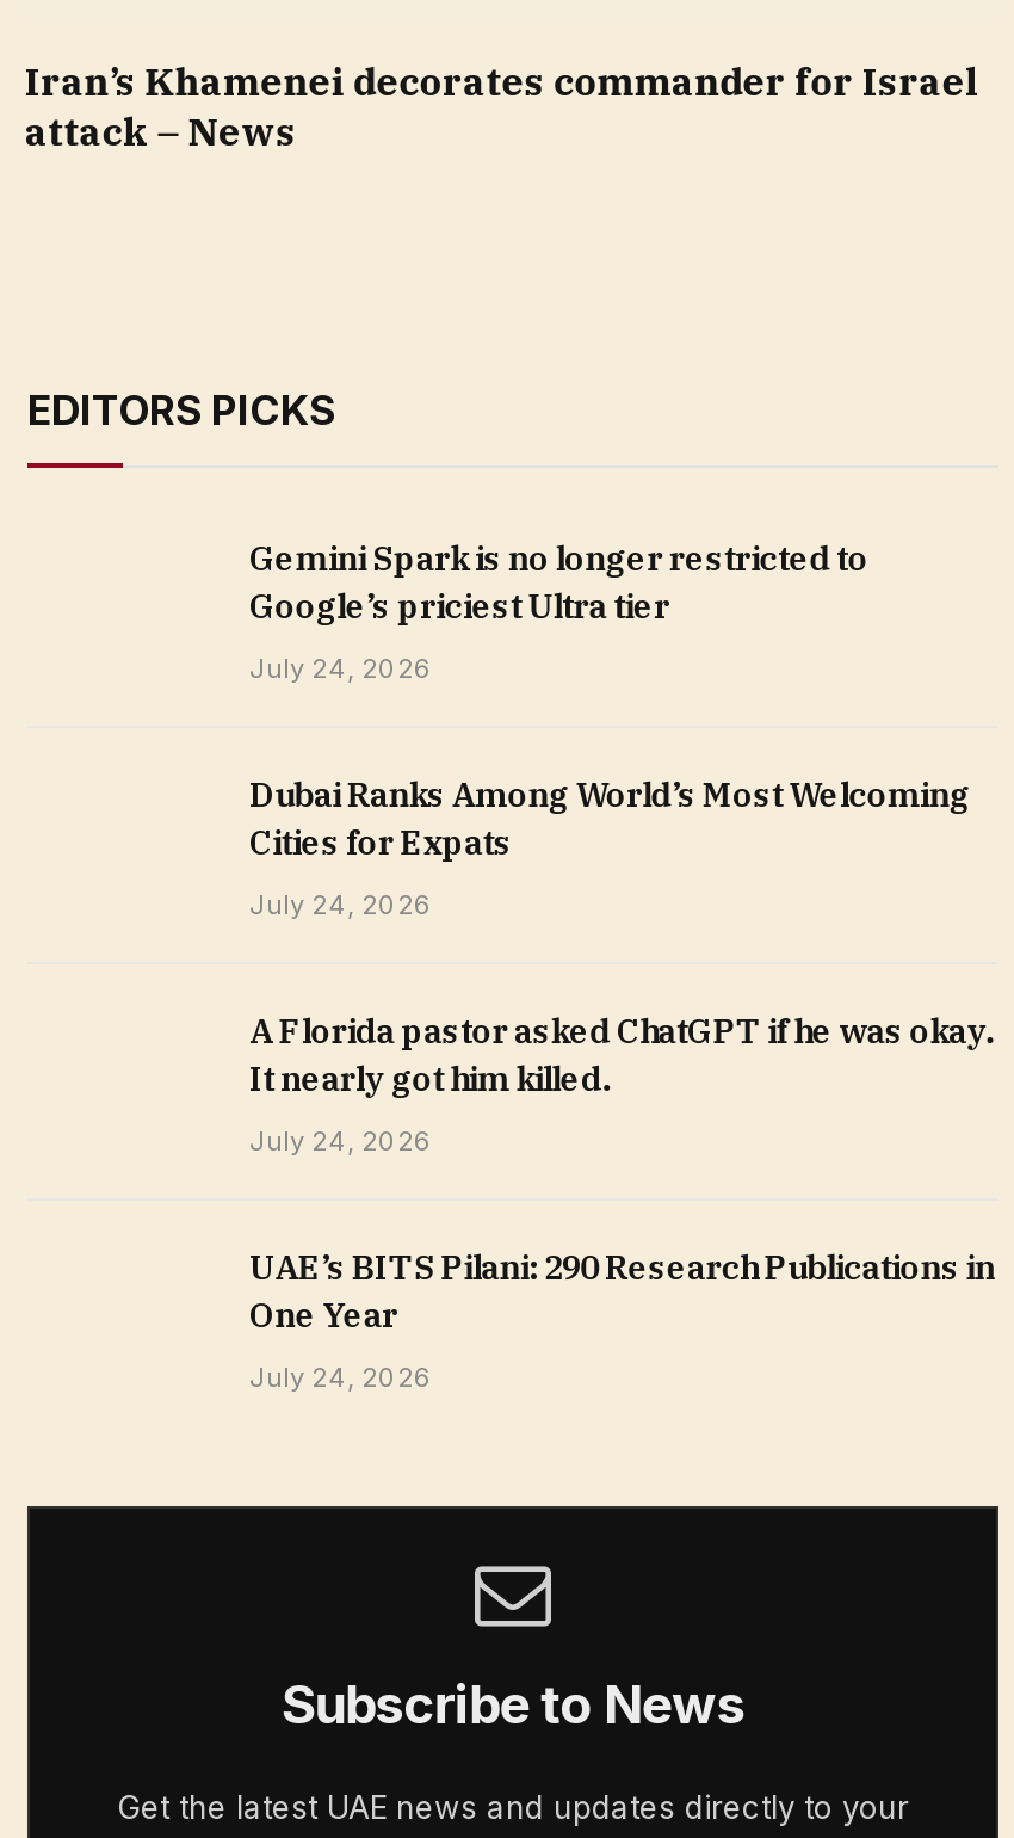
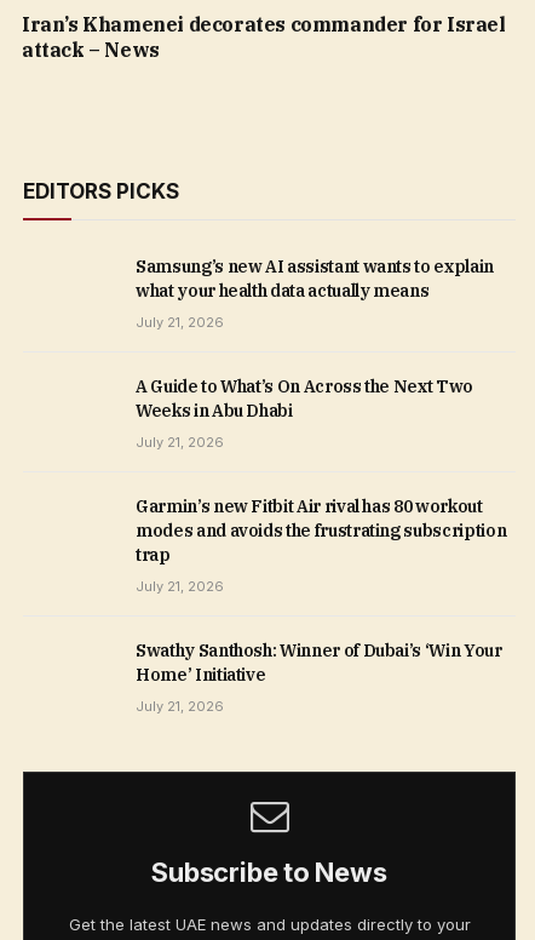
[249,538,868,628] Gemini Spark is no longer restricted to | Google’s priciest Ultra tier -> [136,256,494,302] Samsung’s new AI assistant wants to explain | what your health data actually means
[249,652,433,686] July 24, 2026 -> [136,314,224,331] July 21, 2026
[249,774,970,865] Dubai Ranks Among World’s Most Welcoming | Cities for Expats -> [136,376,473,422] A Guide to What’s On Across the Next Two | Weeks in Abu Dhabi
[249,888,433,922] July 24, 2026 -> [136,434,224,451] July 21, 2026
[249,1010,993,1101] A Florida pastor asked ChatGPT if he was okay. | It nearly got him killed. -> [136,496,506,566] Garmin’s new Fitbit Air rival has 80 workout | modes and avoids the frustrating subscription | trap
[249,1125,433,1158] July 24, 2026 -> [136,578,224,595] July 21, 2026
[249,1246,995,1337] UAE’s BITS Pilani: 290 Research Publications in | One Year -> [136,640,502,686] Swathy Santhosh: Winner of Dubai’s ‘Win Your | Home’ Initiative
[249,1361,433,1394] July 24, 2026 -> [136,698,224,715] July 21, 2026

